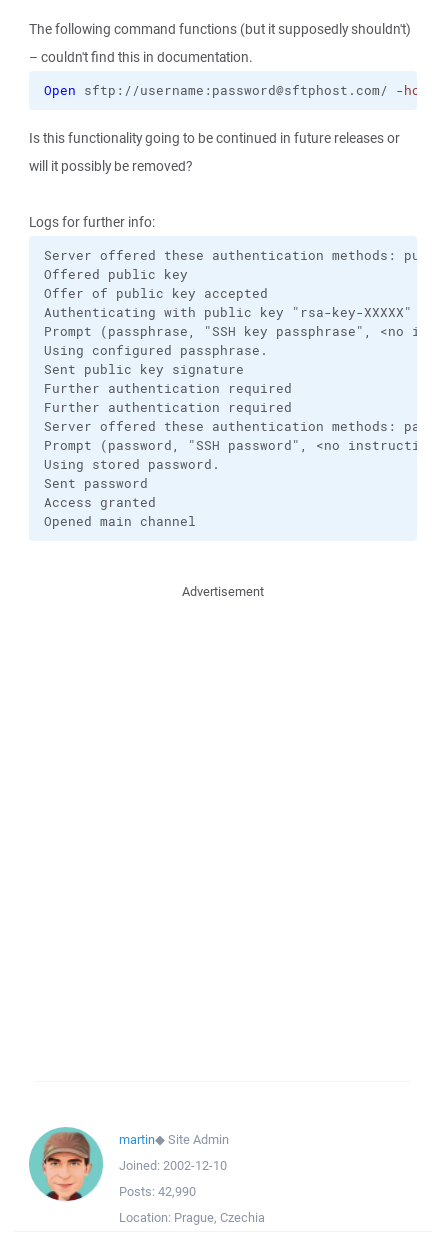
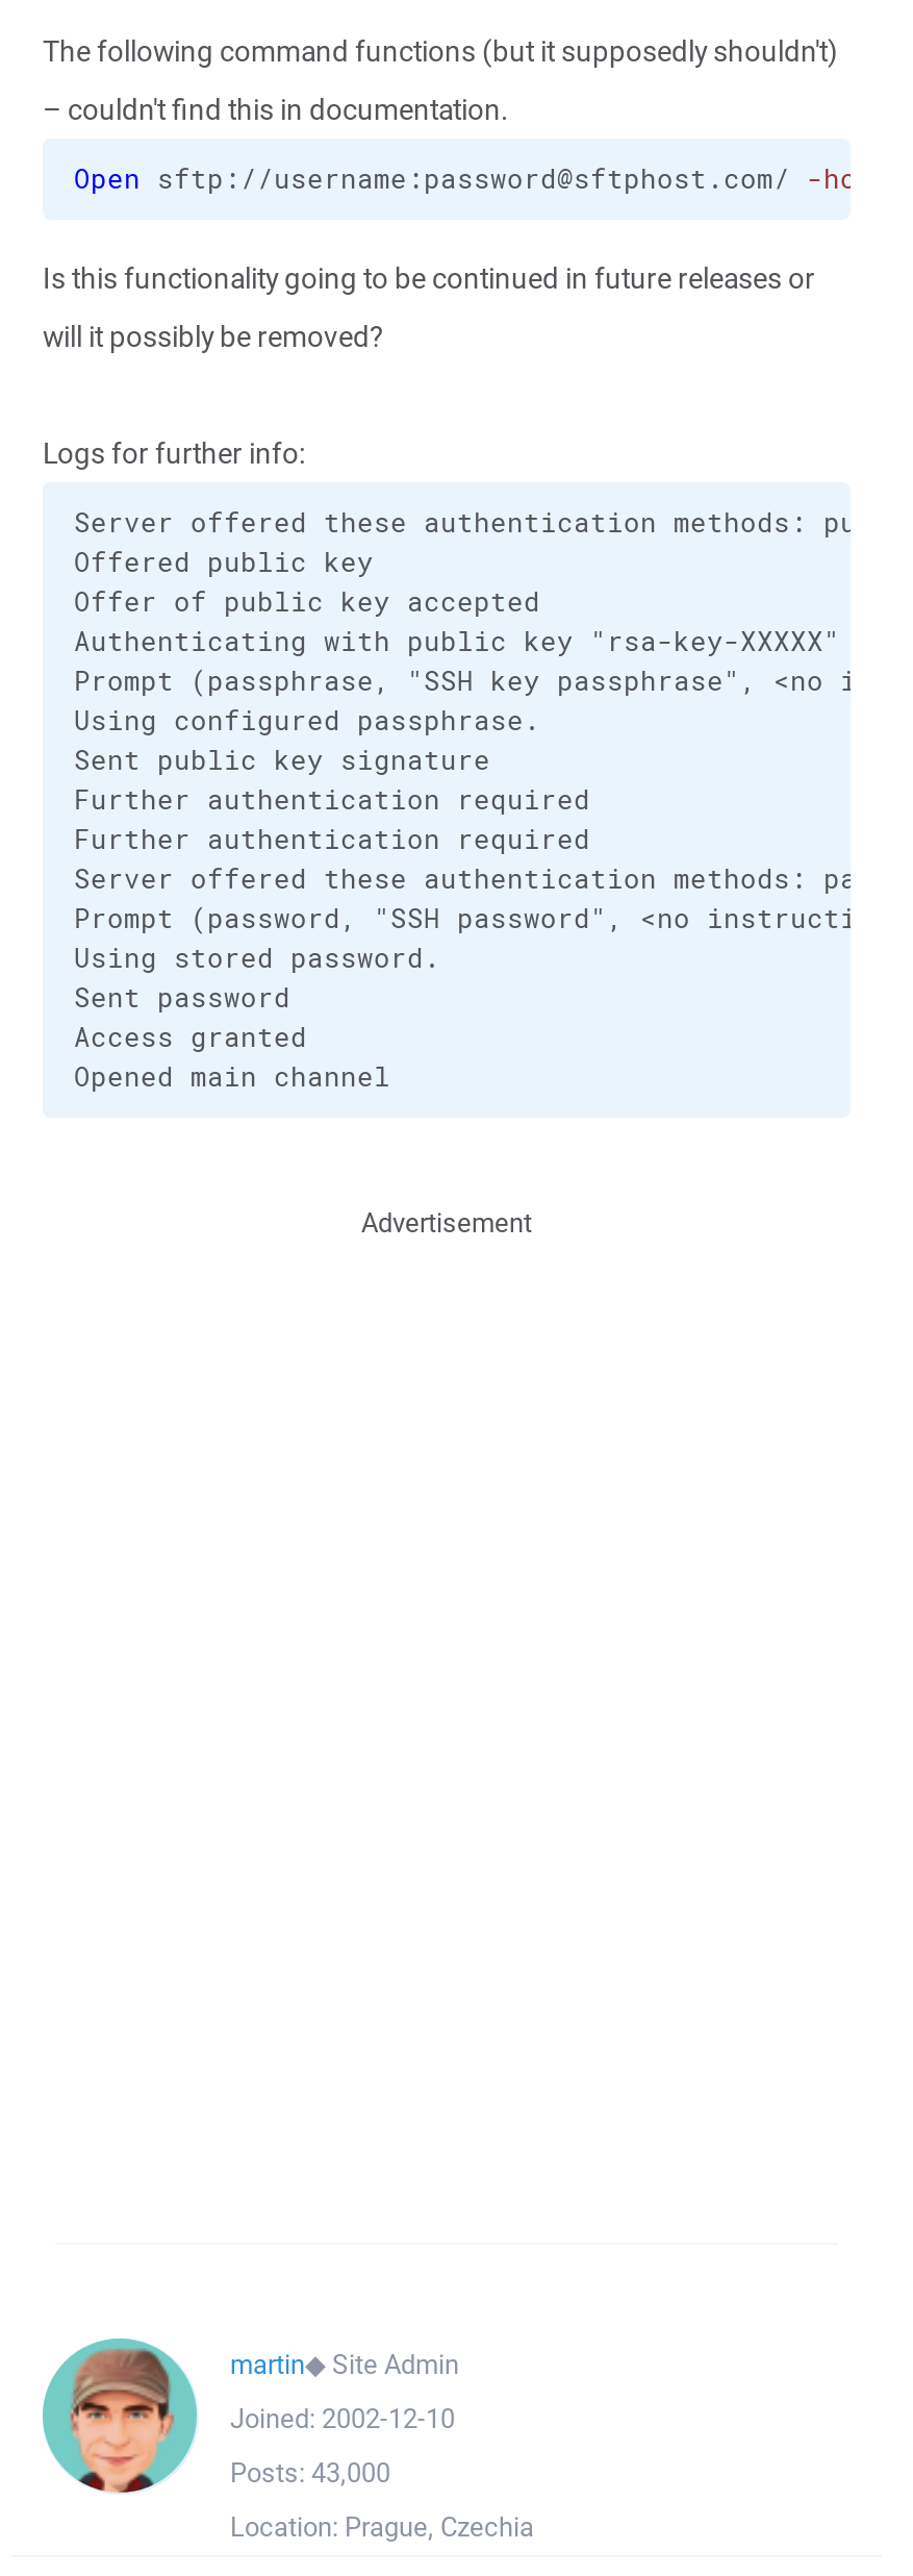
[119,1183,196,1200] Posts: 42,990 -> [230,2455,390,2491] Posts: 43,000

